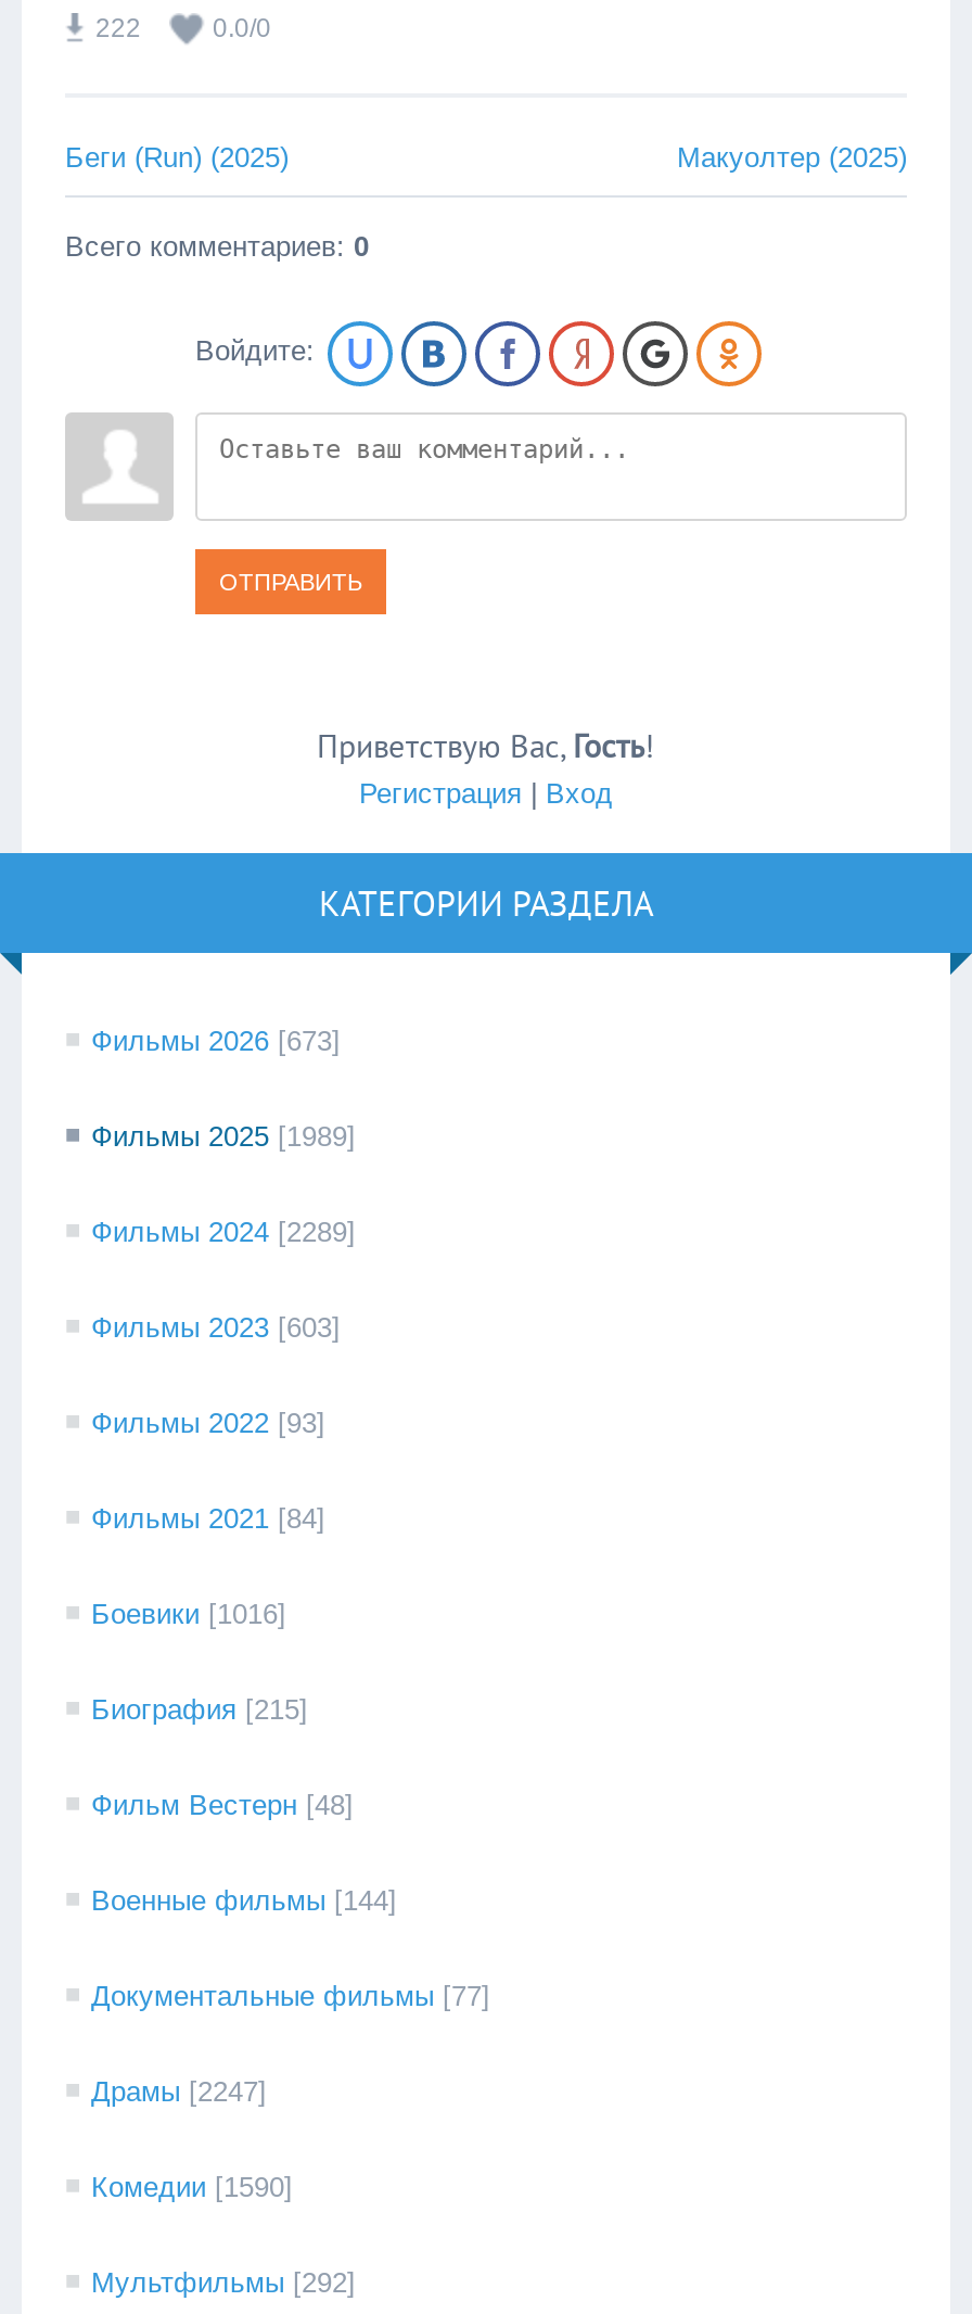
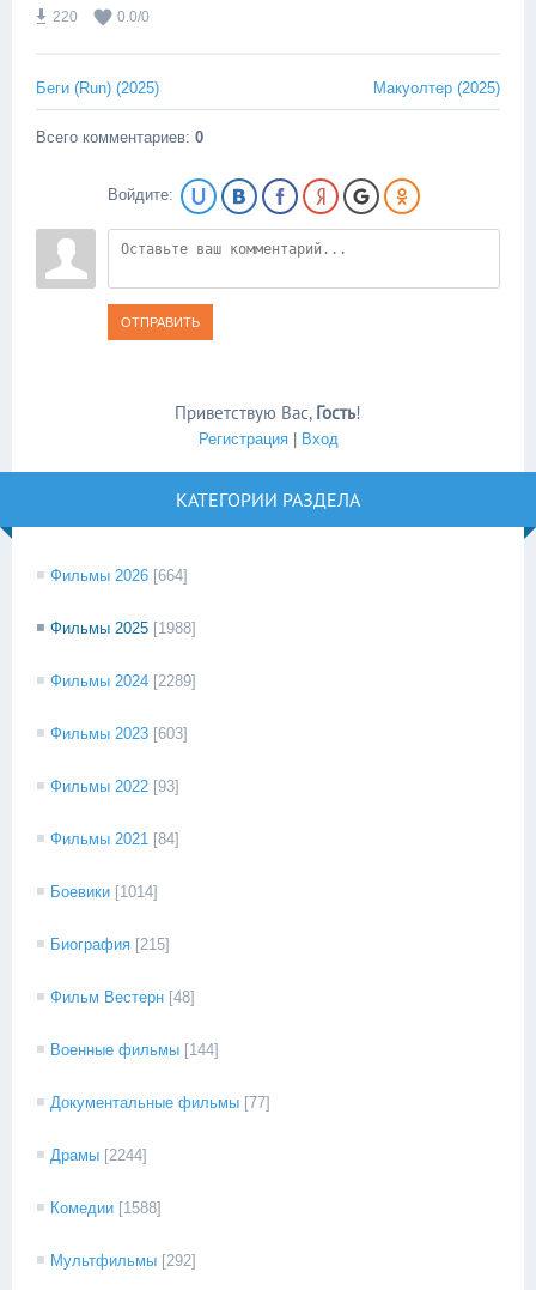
[95,13,141,43] 222 -> [53,8,78,25] 220
[91,1025,341,1057] Фильмы 2026 [673] -> [50,567,188,585] Фильмы 2026 [664]
[91,1120,356,1153] Фильмы 2025 [1989] -> [50,619,196,637] Фильмы 2025 [1988]
[91,1598,286,1630] Боевики [1016] -> [50,883,158,901] Боевики [1014]
[91,2075,267,2108] Драмы [2247] -> [50,1146,147,1164] Драмы [2244]
[91,2171,293,2203] Комедии [1590] -> [50,1199,162,1217] Комедии [1588]

